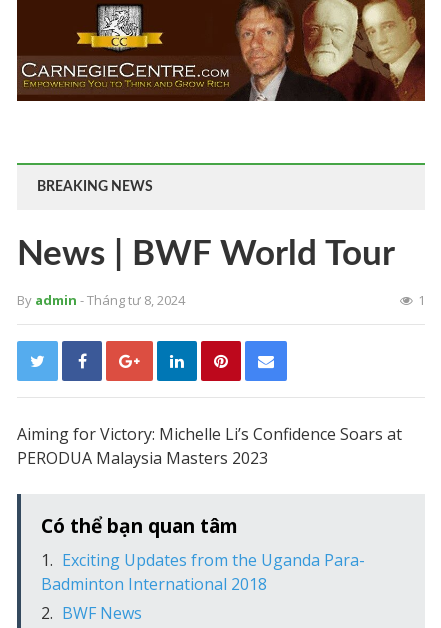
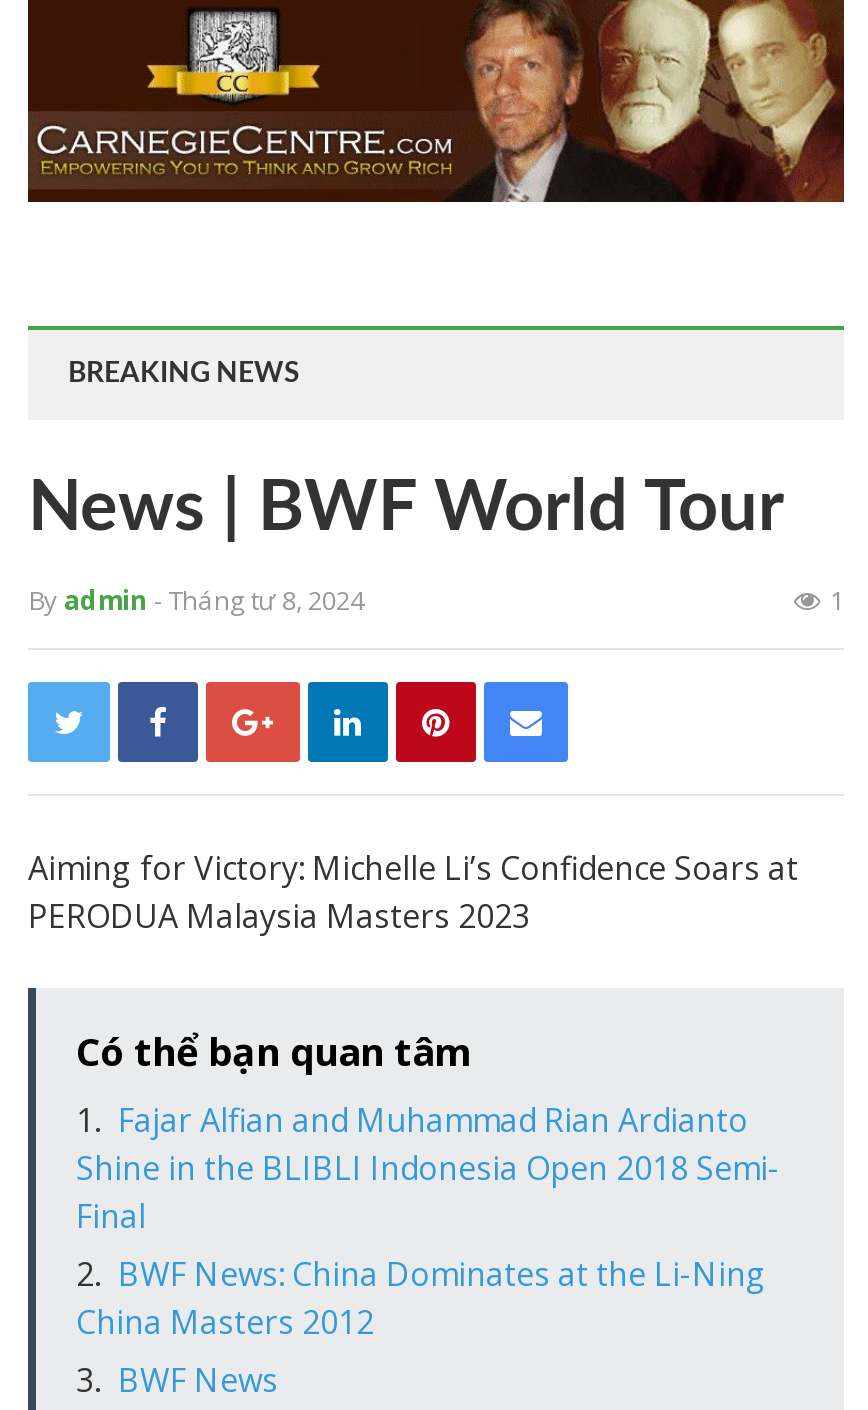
[41,549,365,595] Exciting Updates from the Uganda Para- | Badminton International 2018 -> [76,1098,780,1344] Fajar Alfian and Muhammad Rian Ardianto | Shine in the BLIBLI Indonesia Open 2018 Semi- | Final | BWF News: China Dominates at the Li-Ning | China Masters 2012

